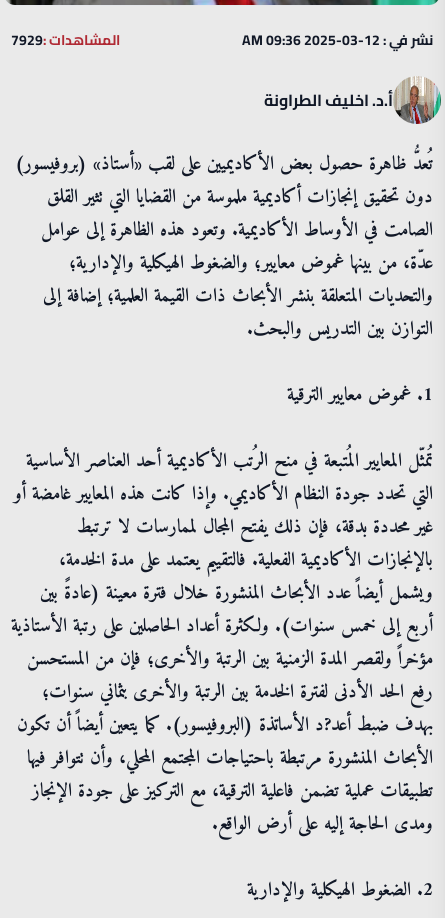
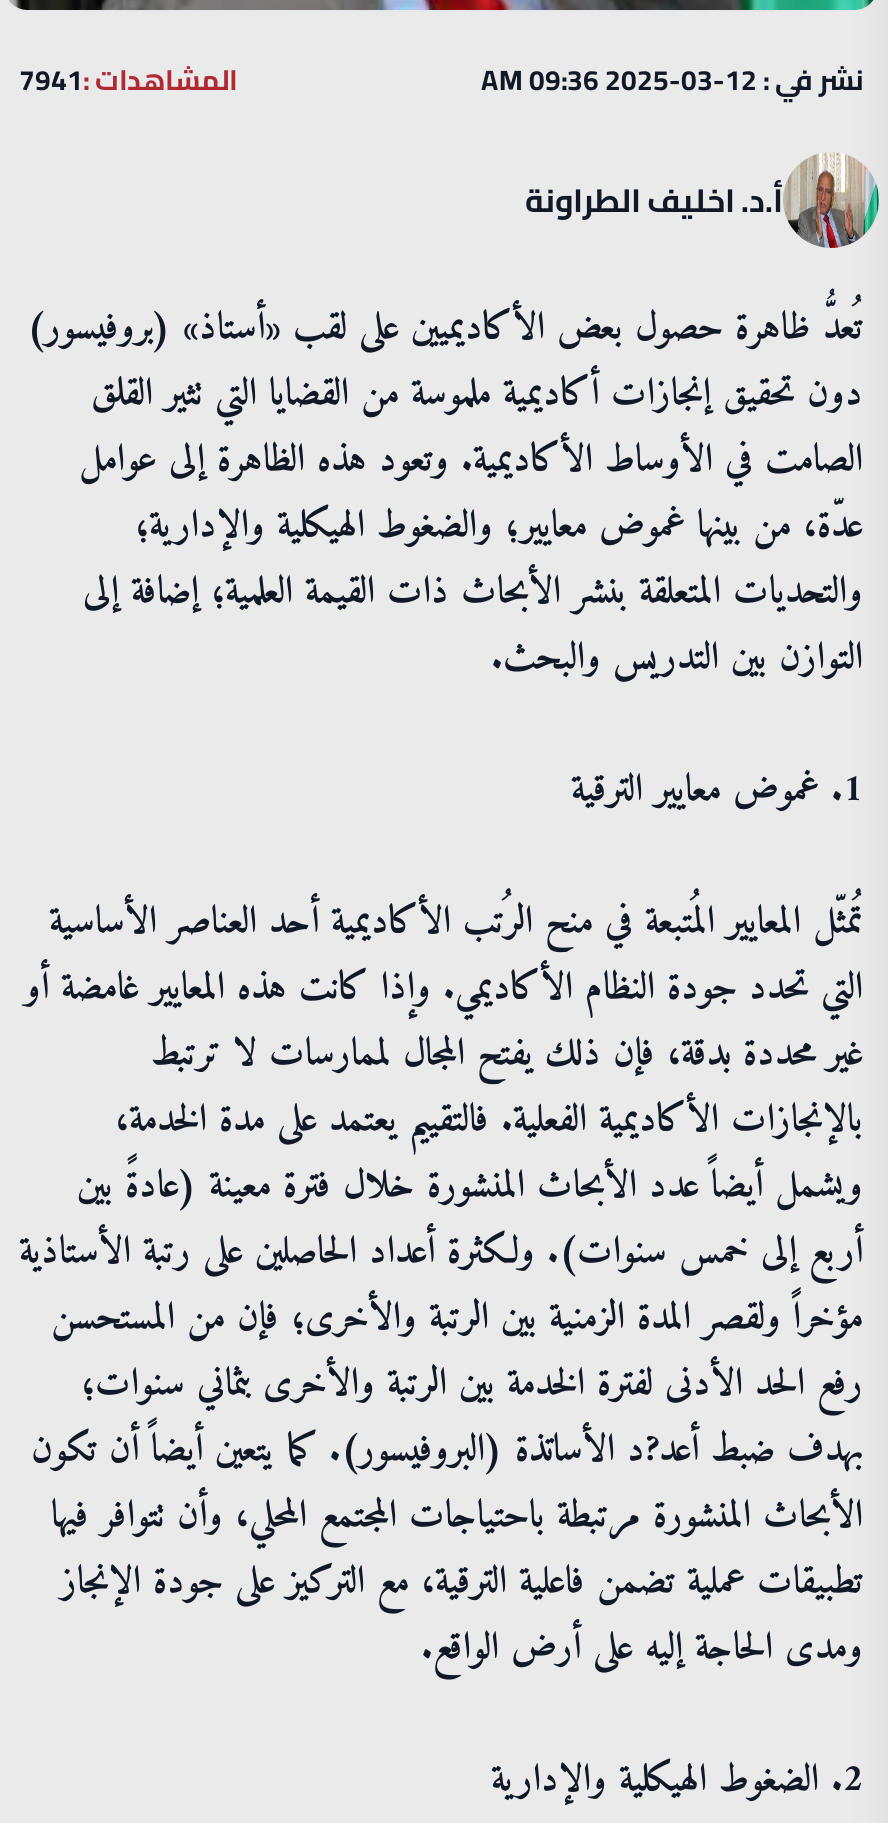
[11,27,120,53] المشاهدات :7929 -> [19,54,237,106] المشاهدات :7941

